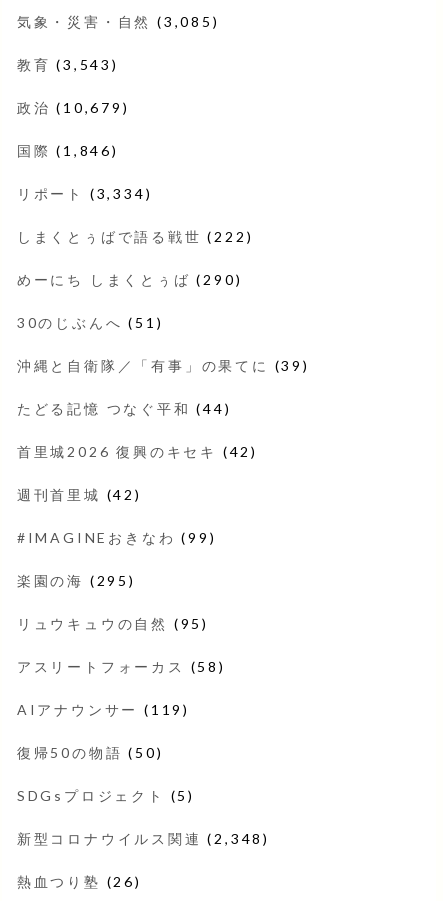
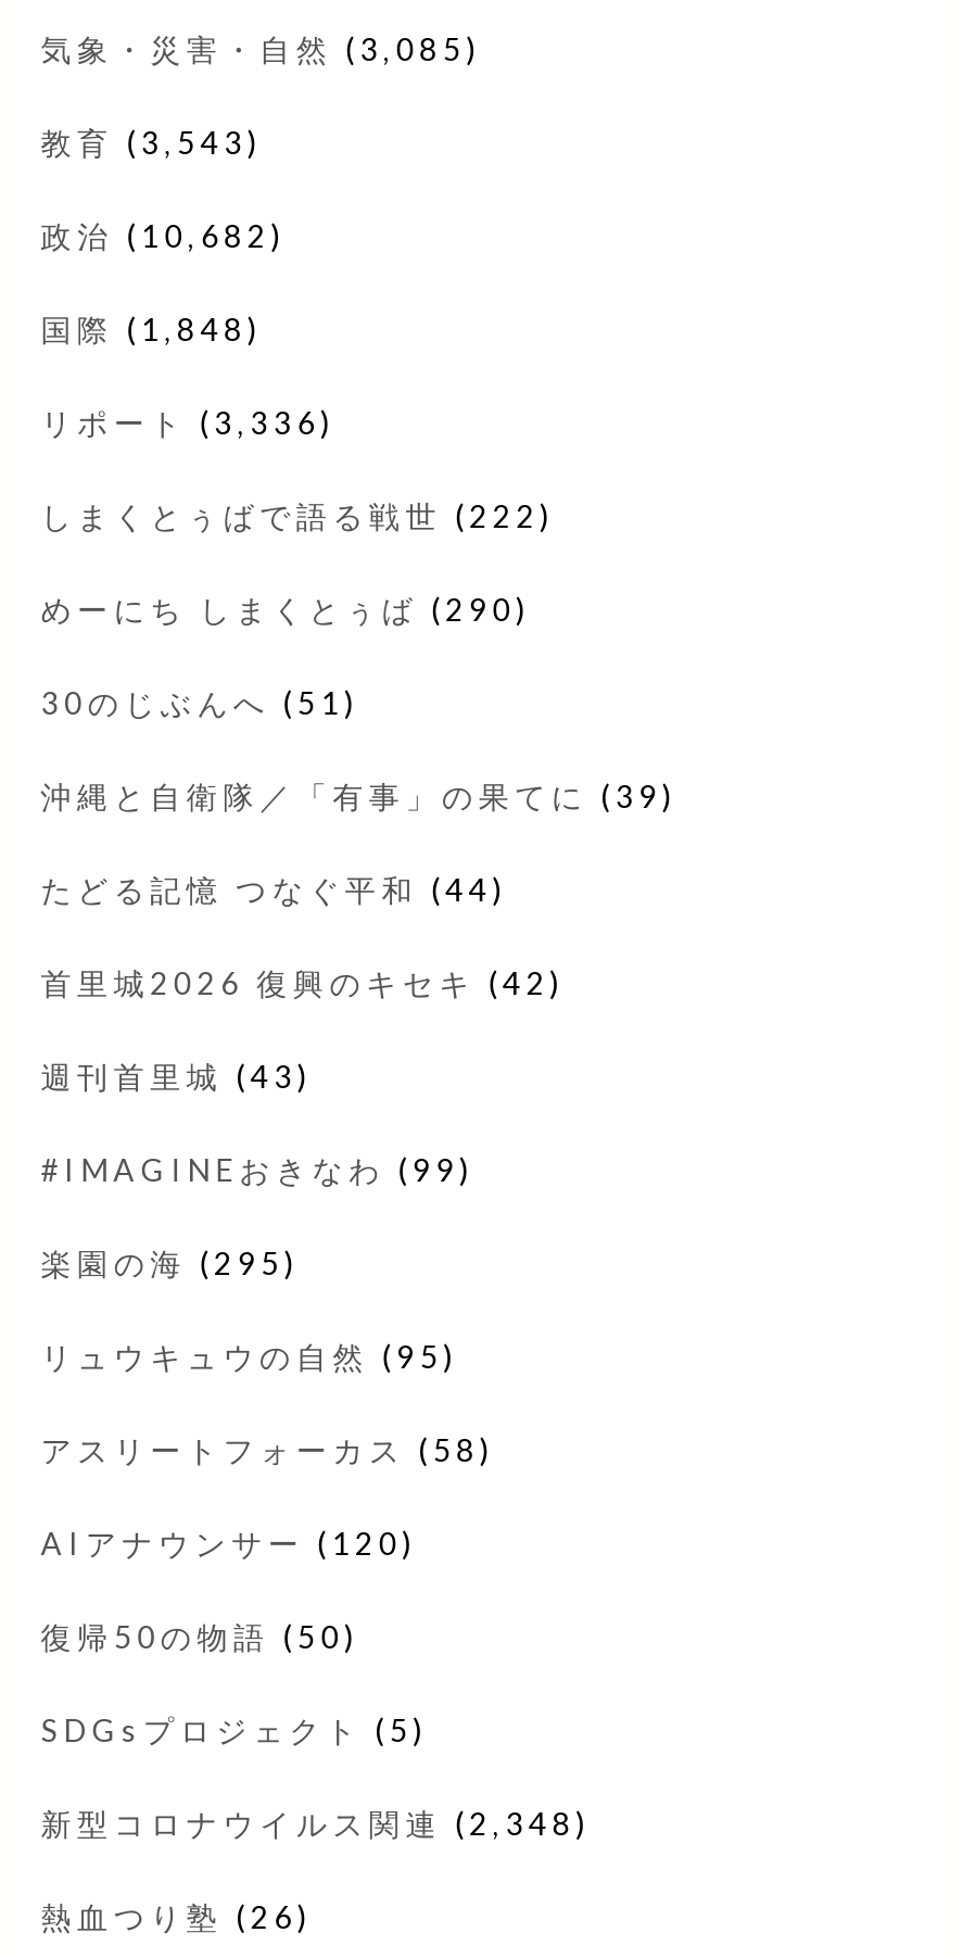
[17,99,129,116] 政治(10,679) -> [41,217,286,254] 政治(10,682)
[17,142,119,159] 国際(1,846) -> [41,311,262,348] 国際(1,848)
[17,185,152,202] リポート(3,334) -> [41,404,335,441] リポート(3,336)
[17,486,142,503] 週刊首里城(42) -> [41,1058,312,1095] 週刊首里城(43)
[17,701,190,718] AIアナウンサー(119) -> [41,1525,417,1562] AIアナウンサー(120)

